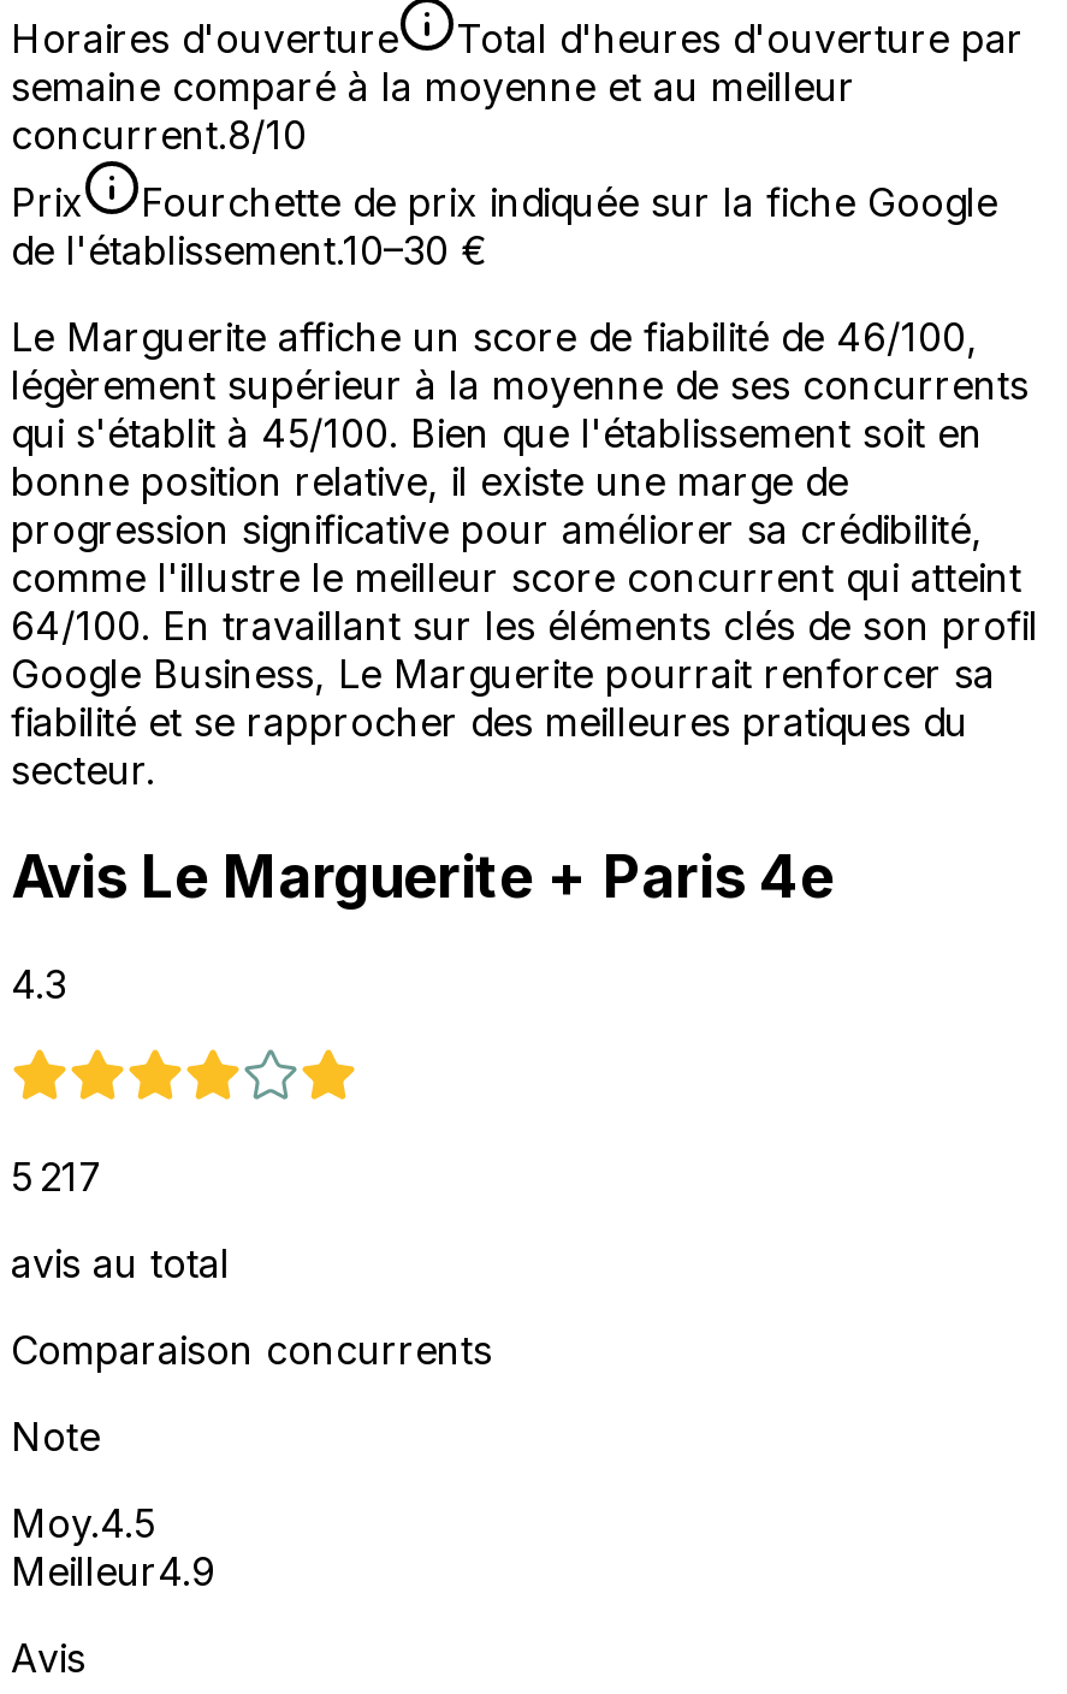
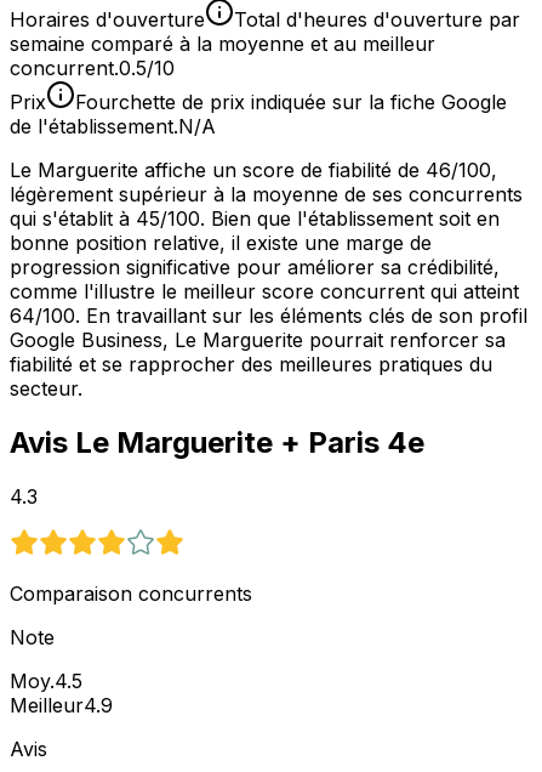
[11,111,307,159] concurrent.8/10 -> [10,56,175,80] concurrent.0.5/10
[11,227,487,275] de l'établissement.10–30 € -> [10,114,216,139] de l'établissement.N/A
[11,1153,230,1288] 5 217 | avis au total -> none

